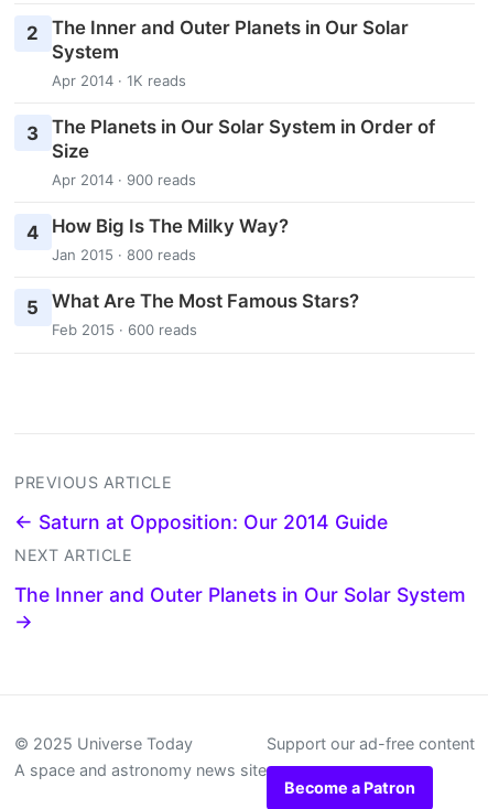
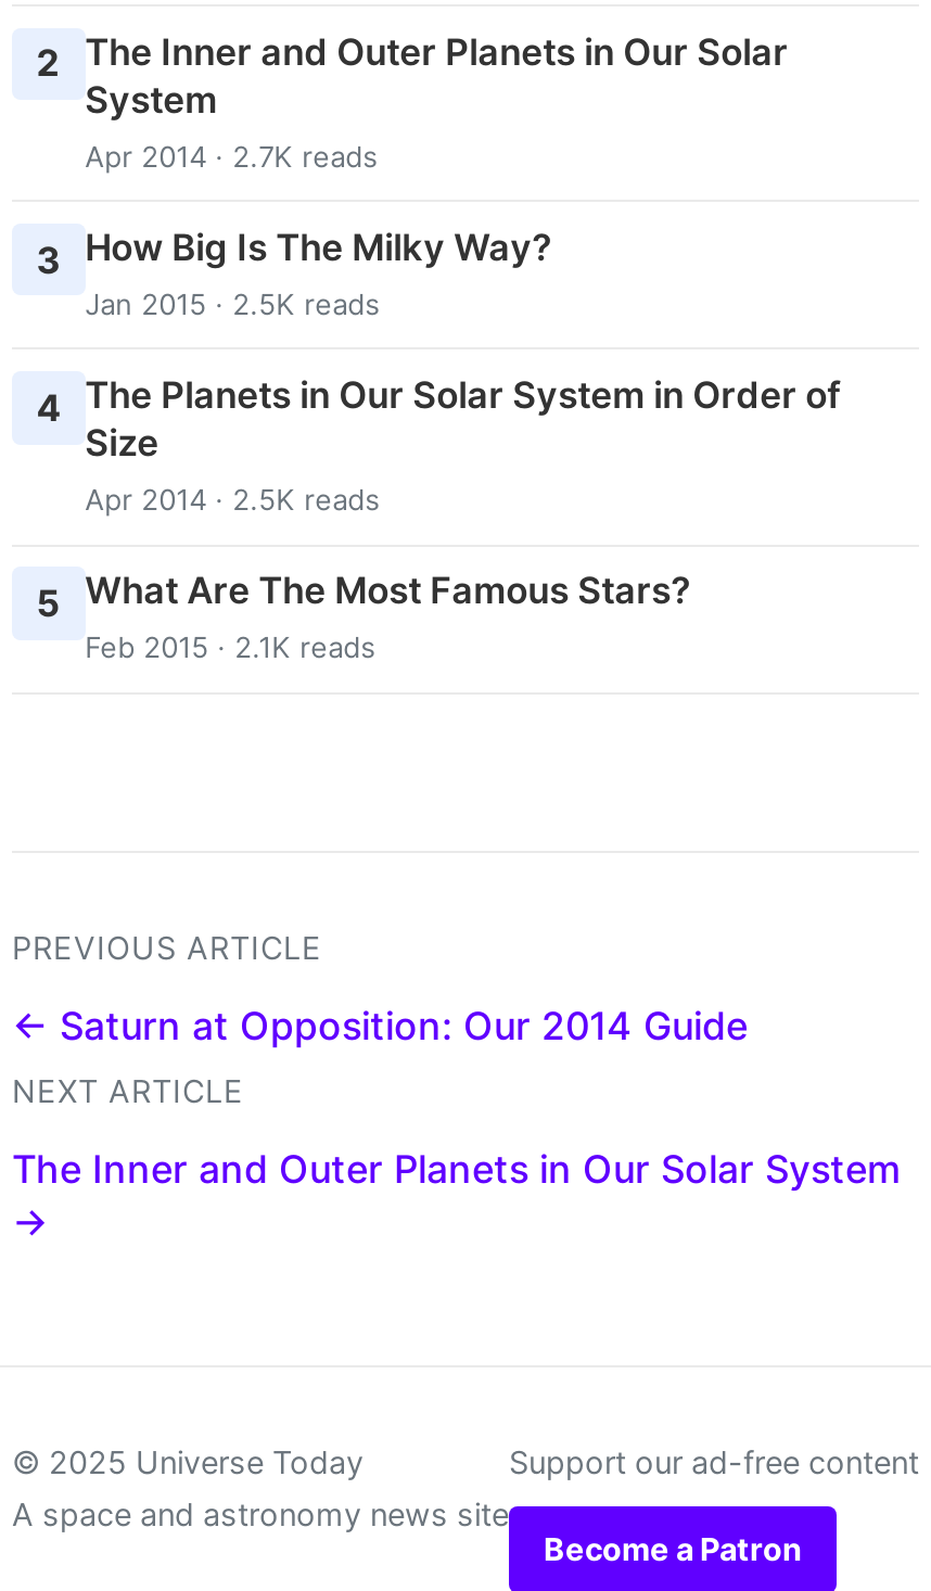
[27,71,435,144] Apr 2014 · 1K reads | 3 The Planets in Our Solar System in Order of -> [36,138,840,429] Apr 2014 · 2.7K reads | 3 How Big Is The Milky Way? | Jan 2015 · 2.5K reads | 4 The Planets in Our Solar System in Order of
moved [51,140,89,162] -> [85,421,159,464]: Size
[27,171,288,263] Apr 2014 · 900 reads | 4 How Big Is The Milky Way? | Jan 2015 · 800 reads -> [85,482,380,517] Apr 2014 · 2.5K reads
[51,321,197,339] Feb 2015 · 600 reads -> [85,630,376,665] Feb 2015 · 2.1K reads

